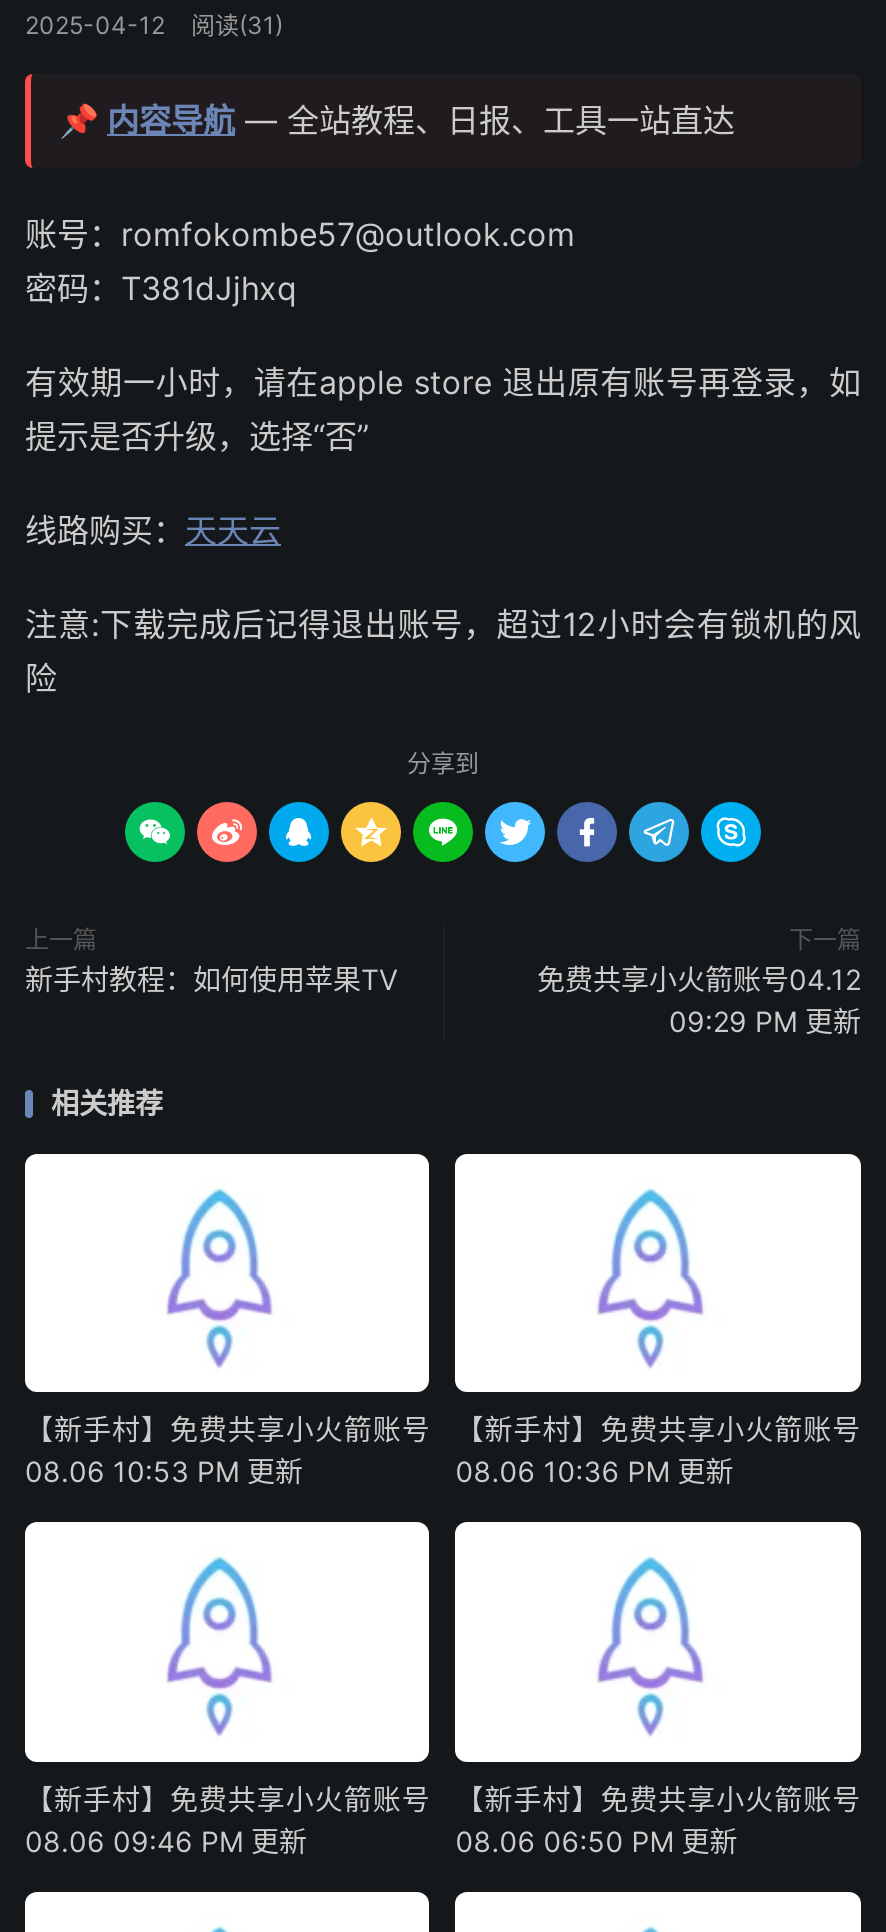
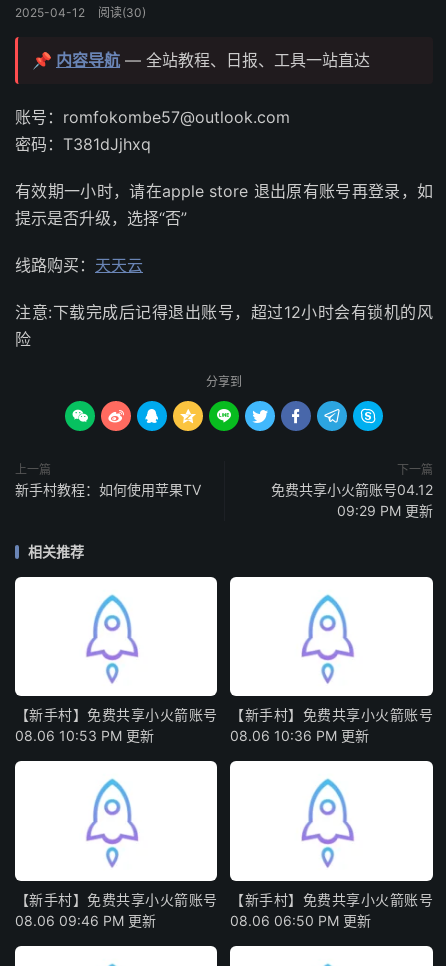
[25,10,283,40] 2025-04-12 阅读(31) -> [15,5,146,20] 2025-04-12 阅读(30)

